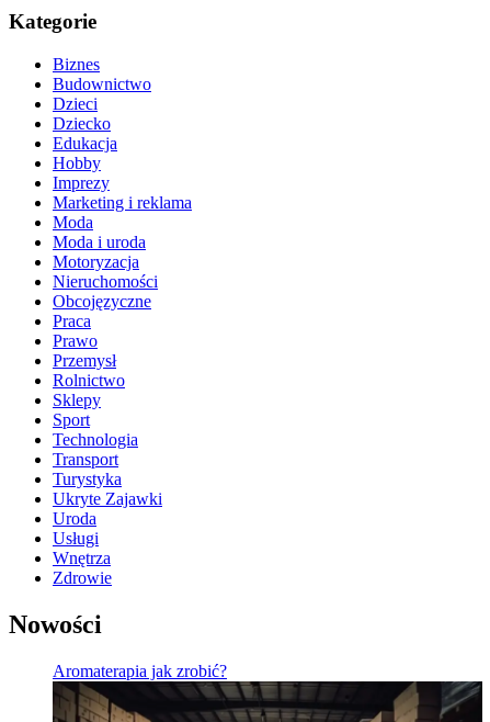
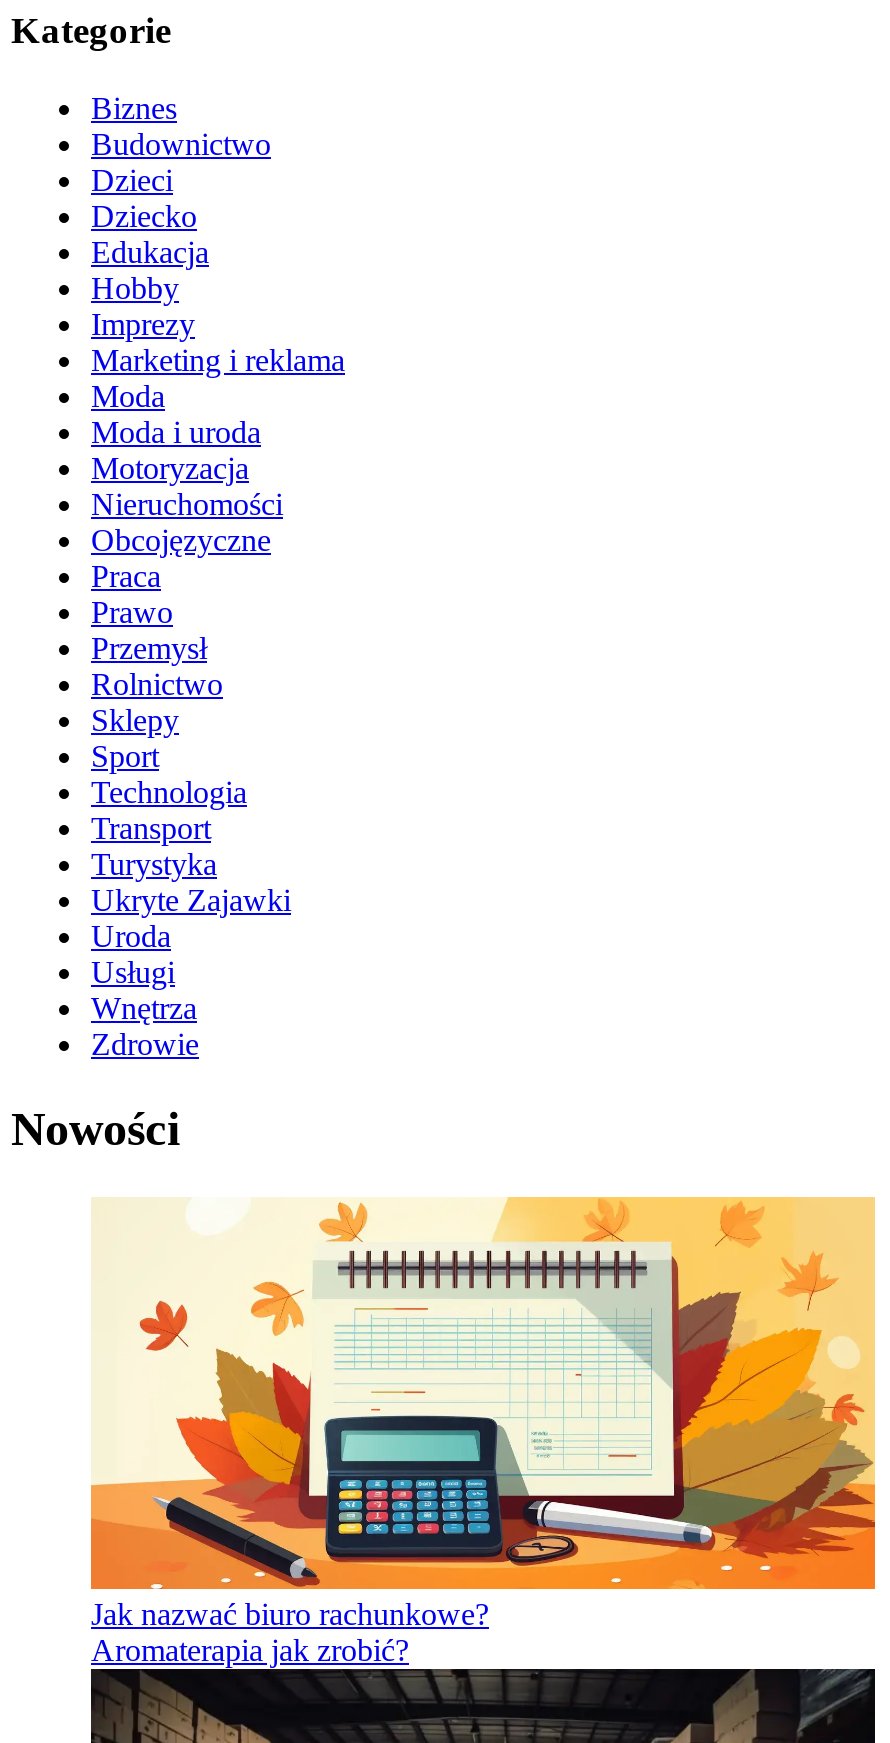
none -> [89,1195,877,1631] [image] | Jak nazwać biuro rachunkowe?

